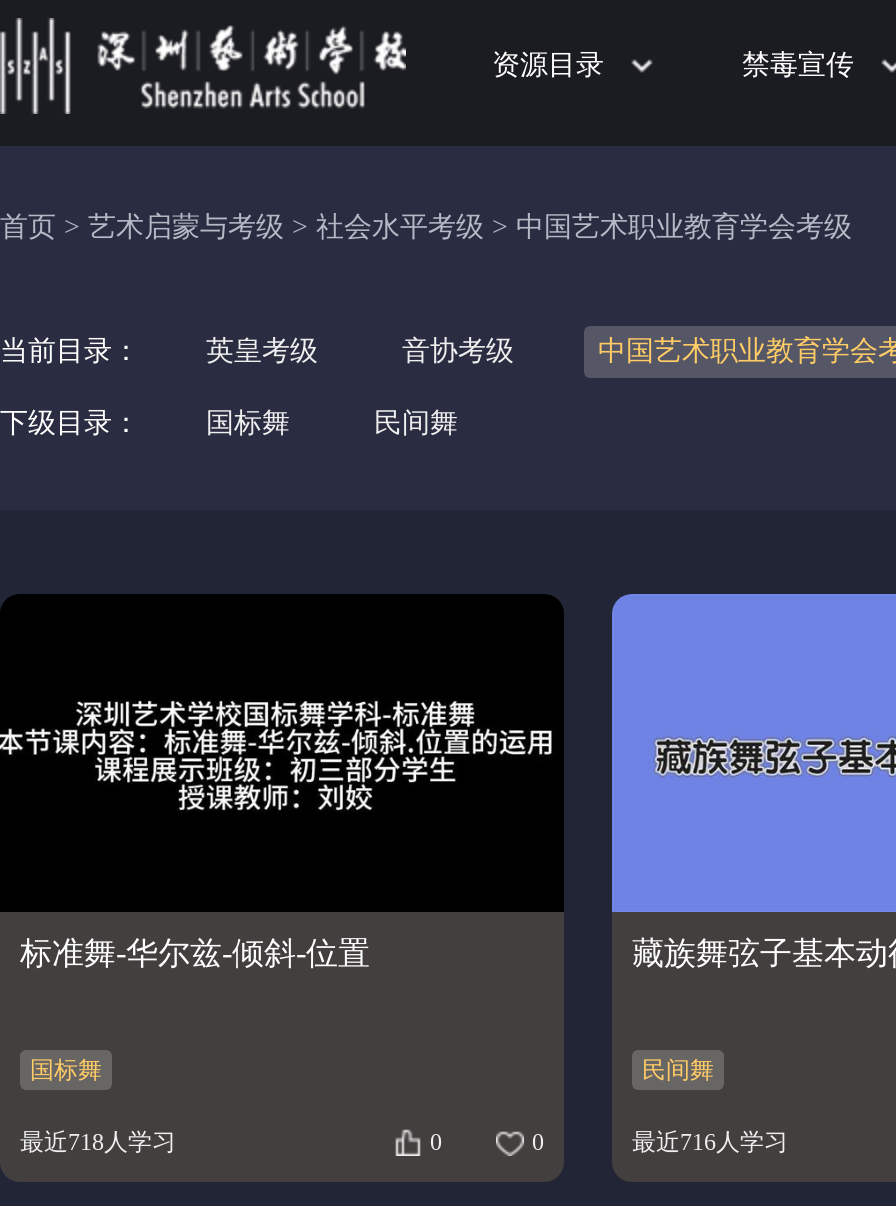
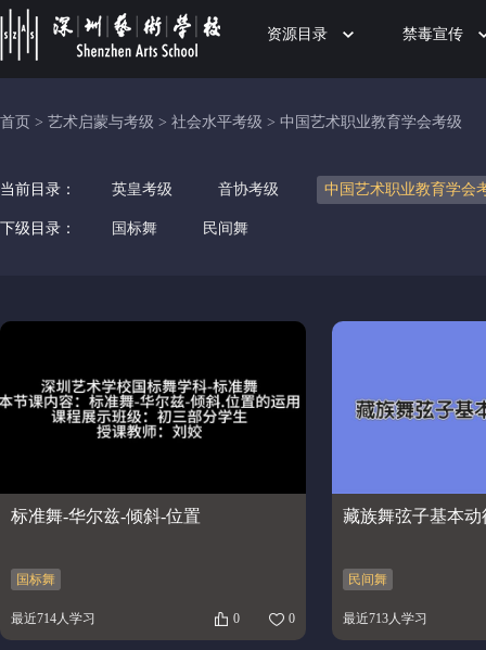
[20,1128,176,1156] 最近718人学习 -> [11,611,95,626] 最近714人学习
[632,1128,788,1156] 最近716人学习 -> [343,611,427,626] 最近713人学习

